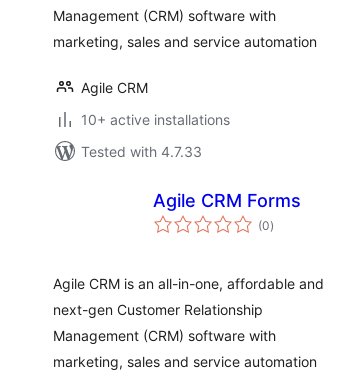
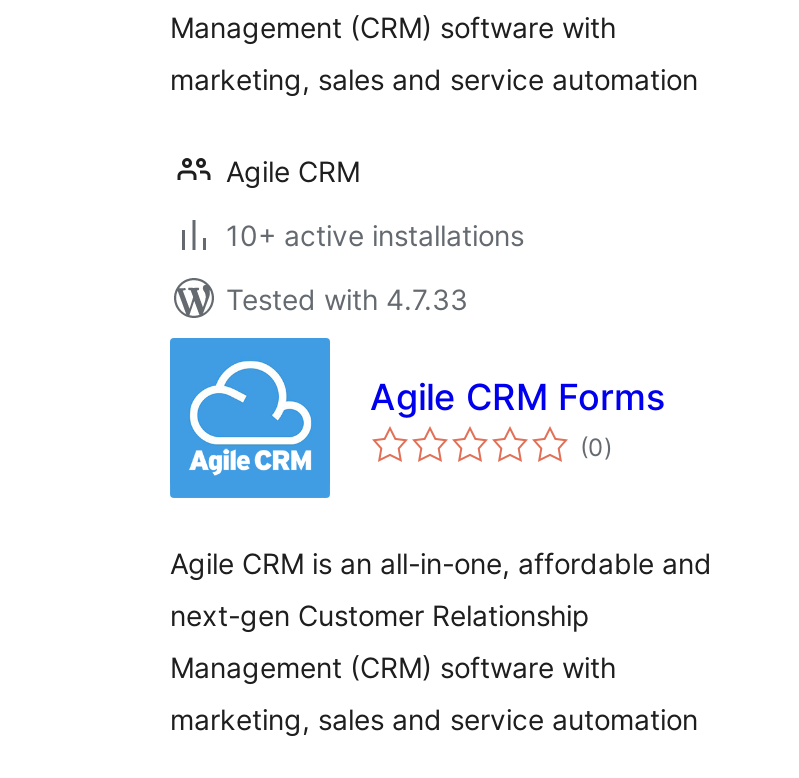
none -> [168,336,332,500] [image]

